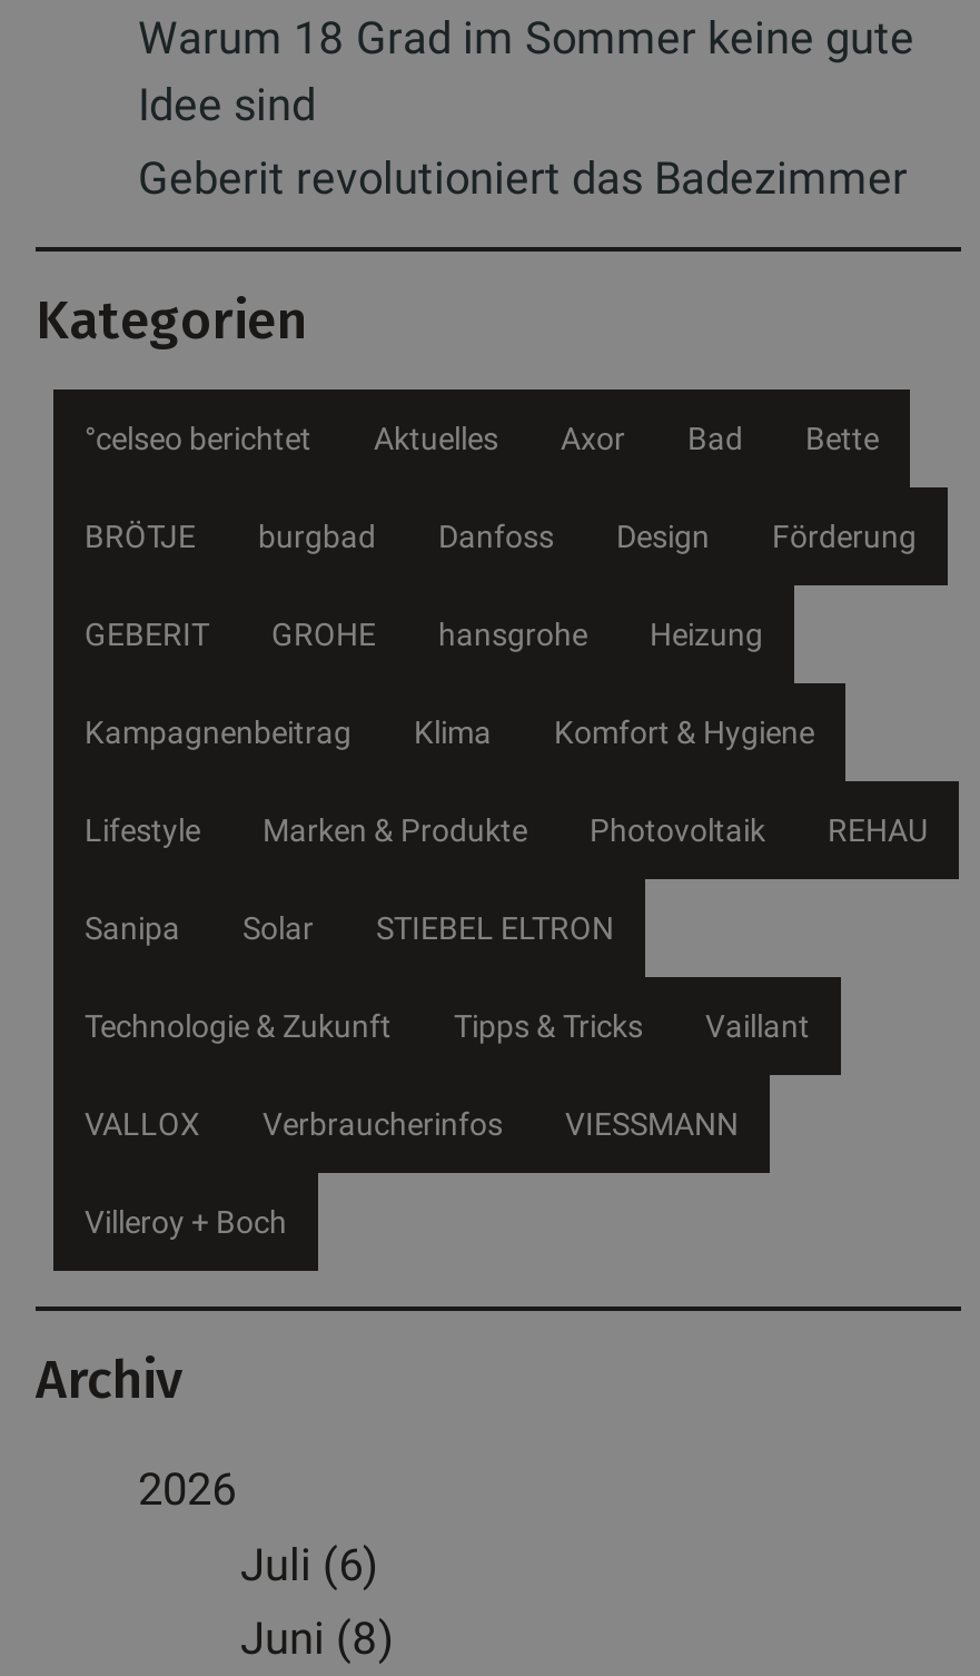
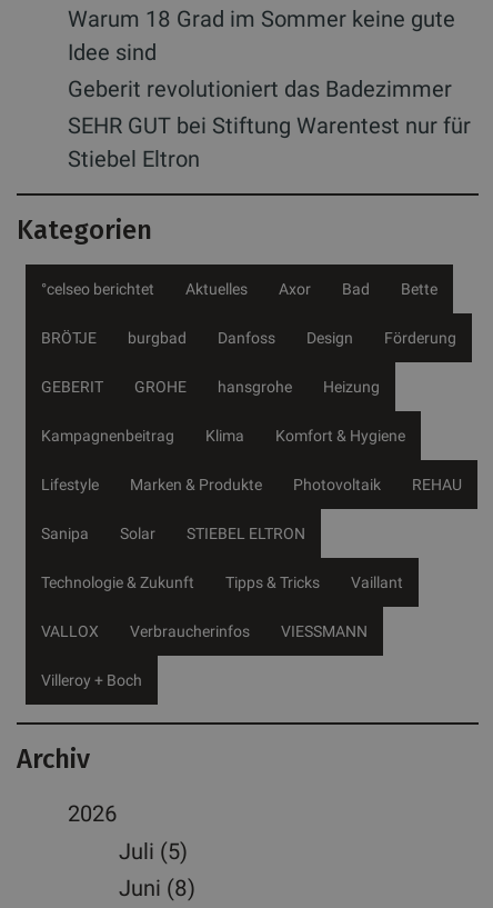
none -> [68,112,471,172] SEHR GUT bei Stiftung Warentest nur für | Stiebel Eltron
[240,1536,378,1590] Juli (6) -> [119,837,188,864] Juli (5)

